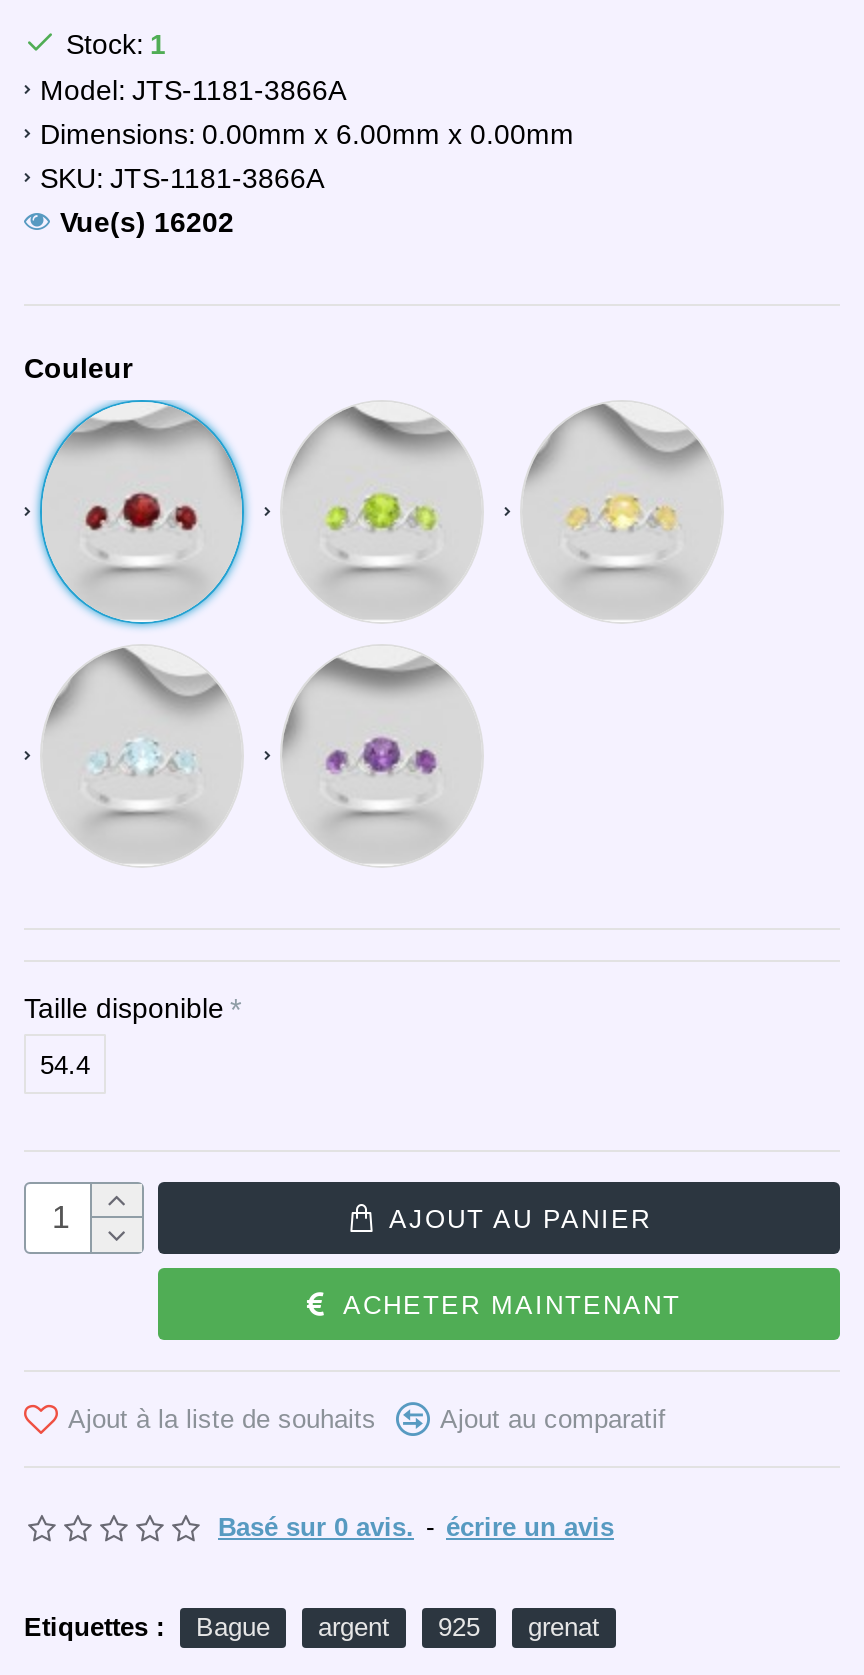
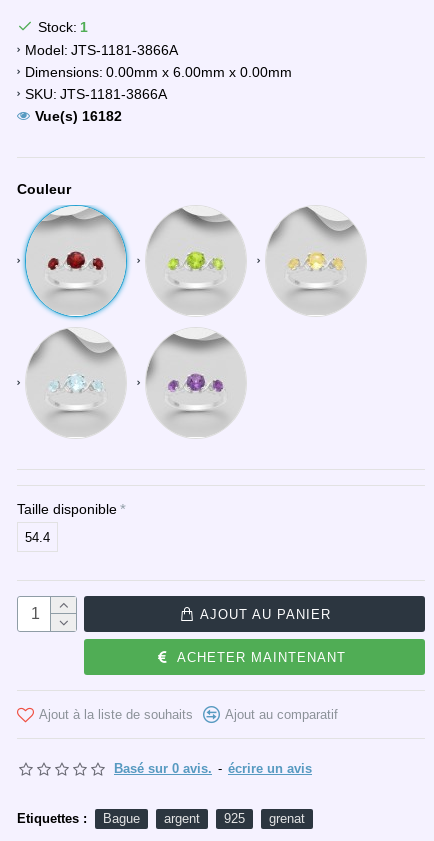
[60,206,234,238] Vue(s) 16202 -> [35,108,122,124] Vue(s) 16182

